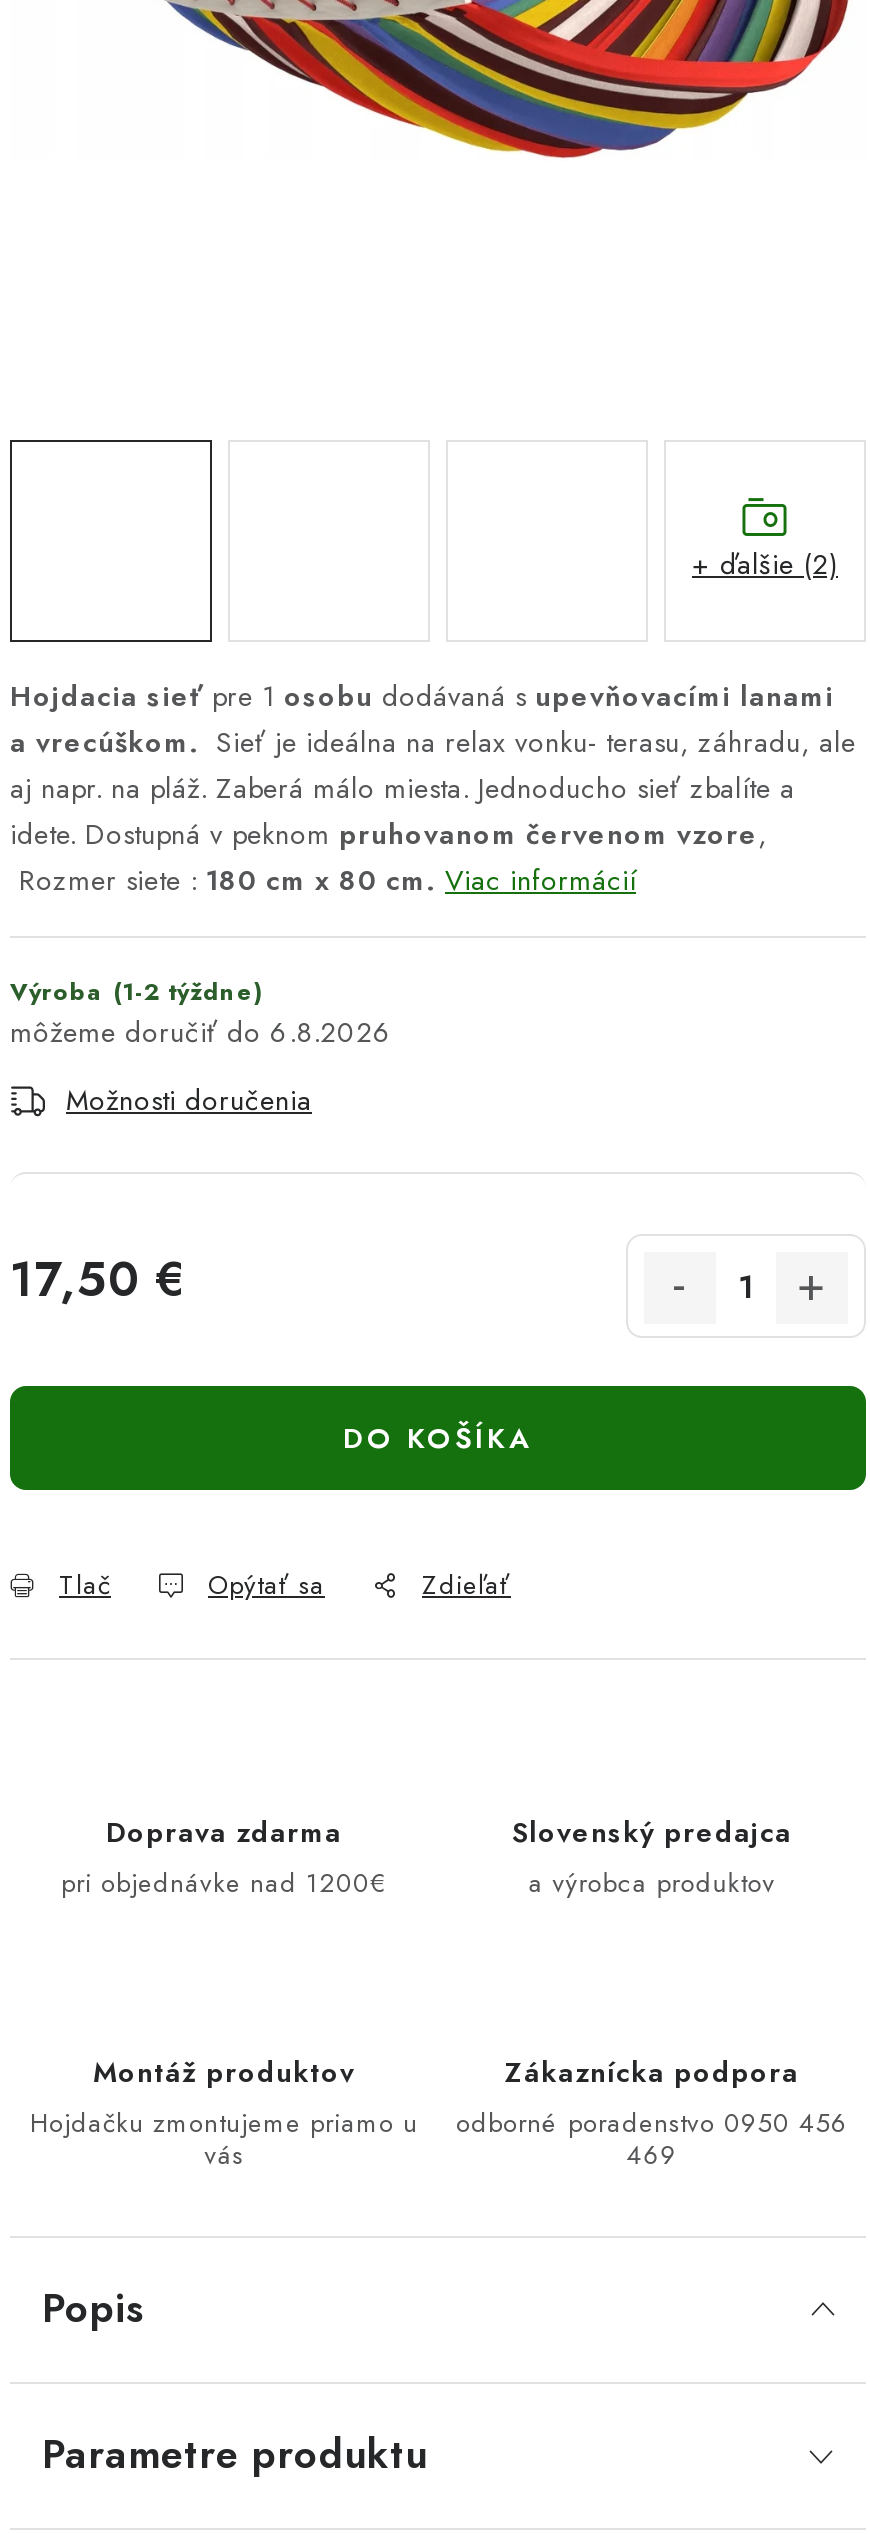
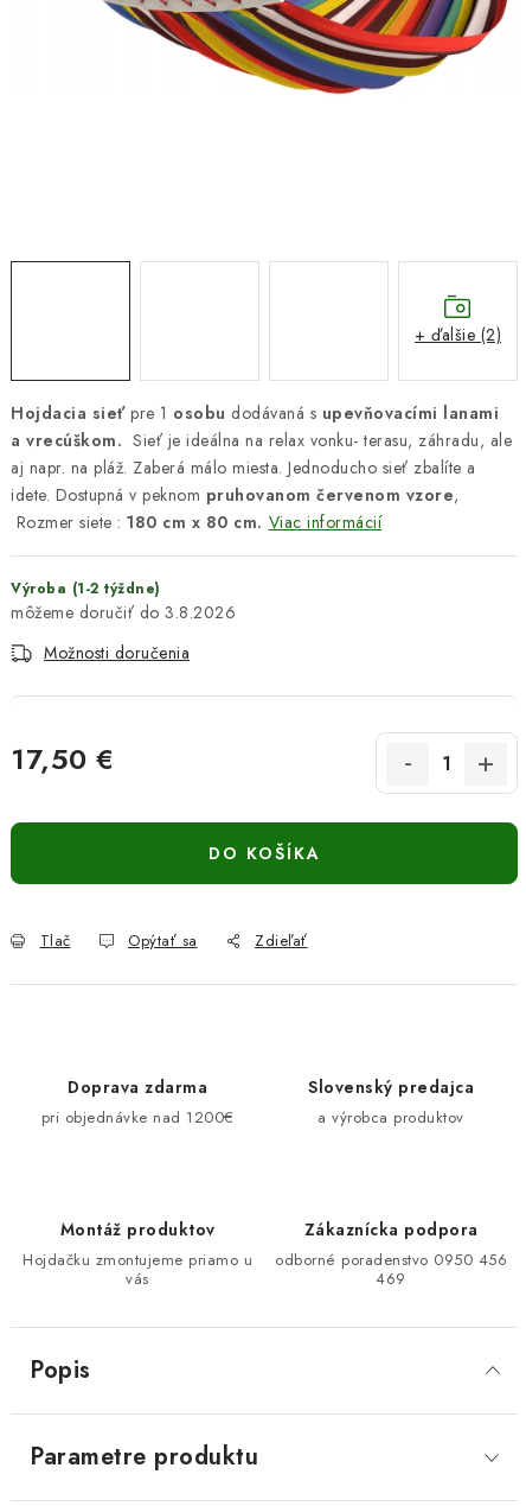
[270,1012,392,1052] 6.8.2026 -> [165,601,236,624] 3.8.2026

